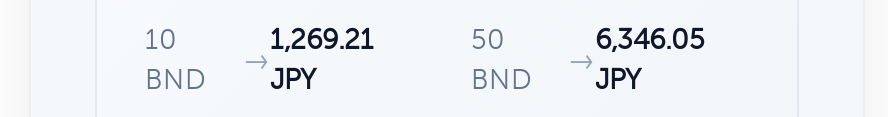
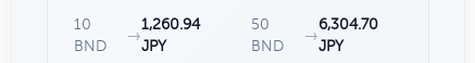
[270,24,374,54] 1,269.21 -> [141,16,200,32] 1,260.94
[595,24,705,54] 6,346.05 -> [318,16,378,32] 6,304.70

